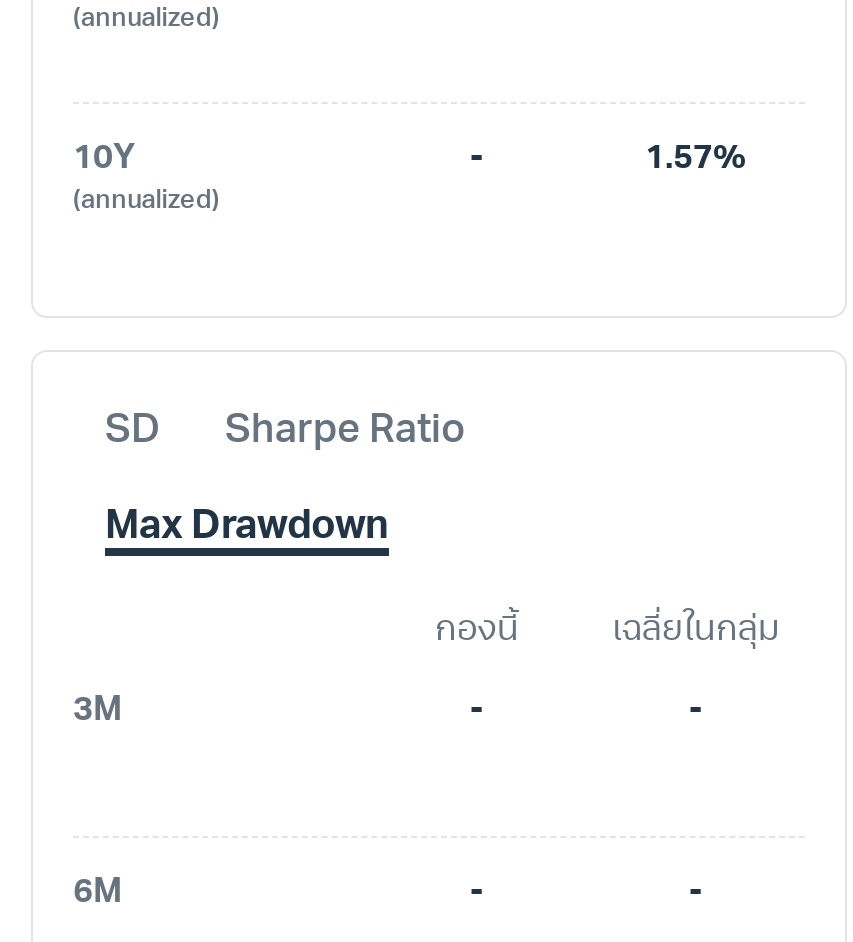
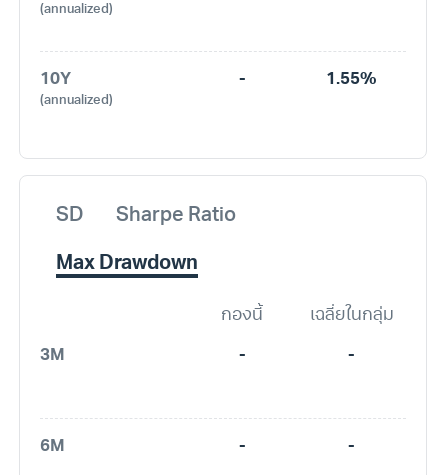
[645,142,747,176] 1.57% -> [326,71,377,88] 1.55%

